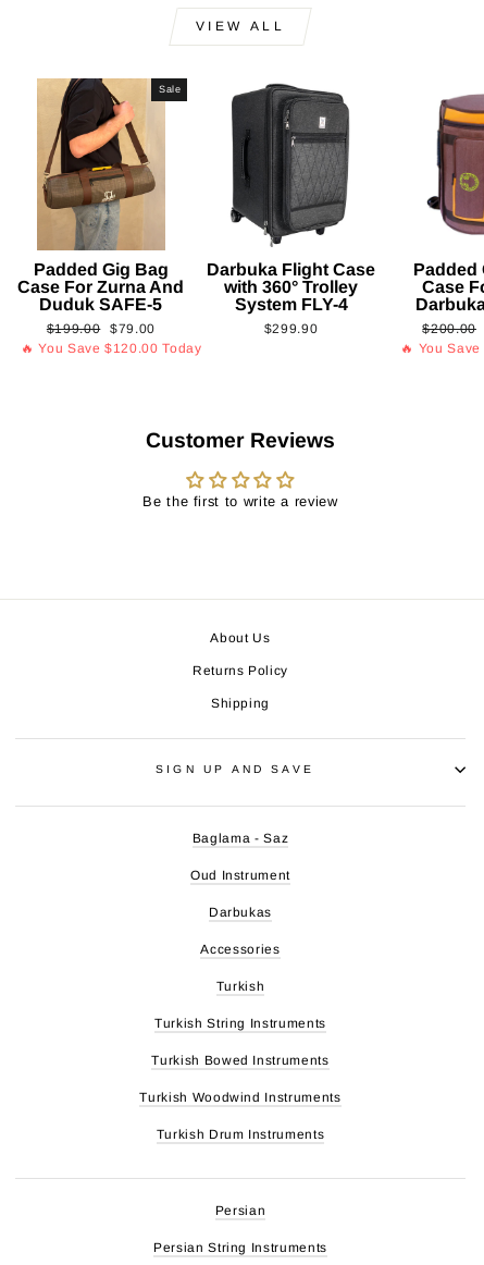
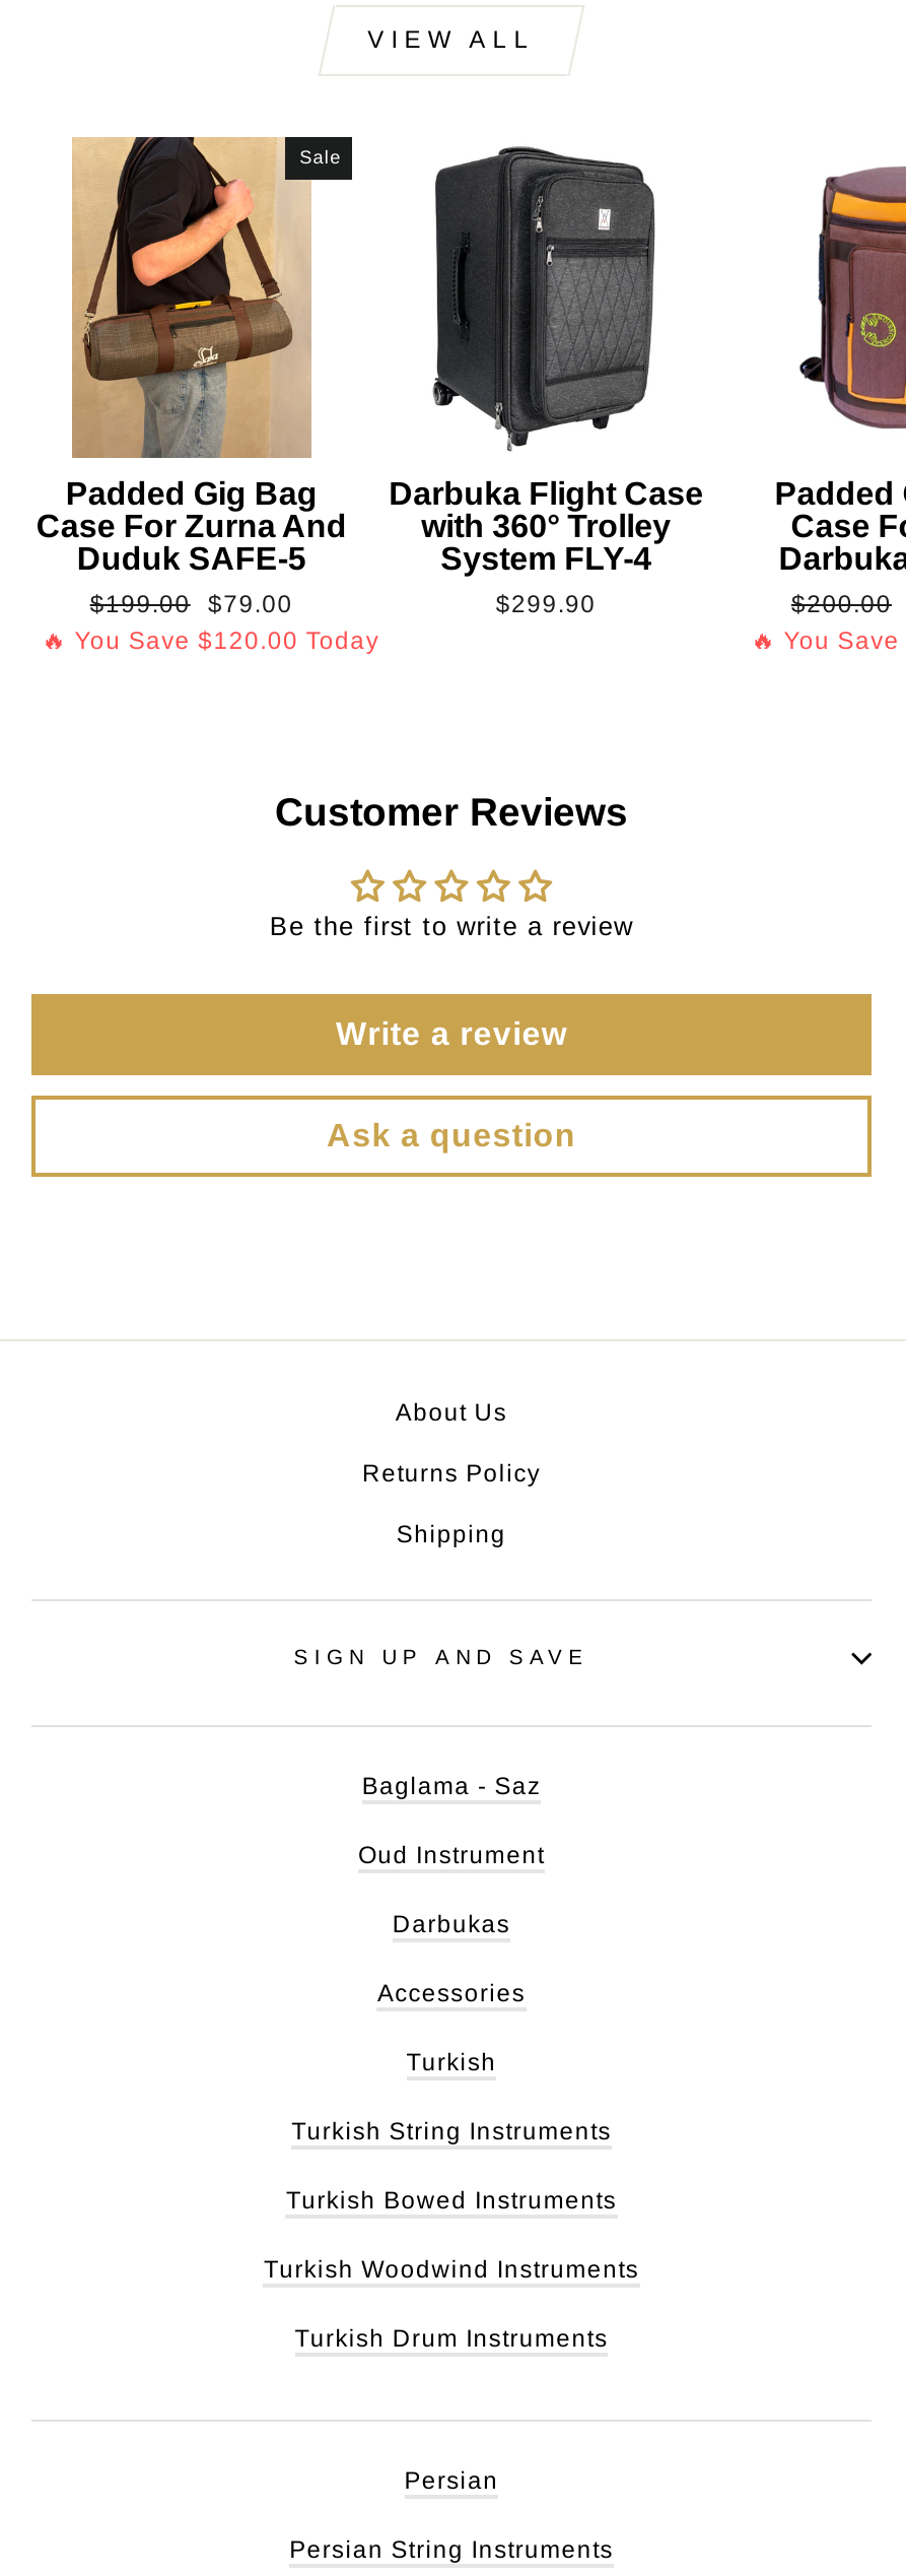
none -> [327,1016,576,1152] Write a review | Ask a question

